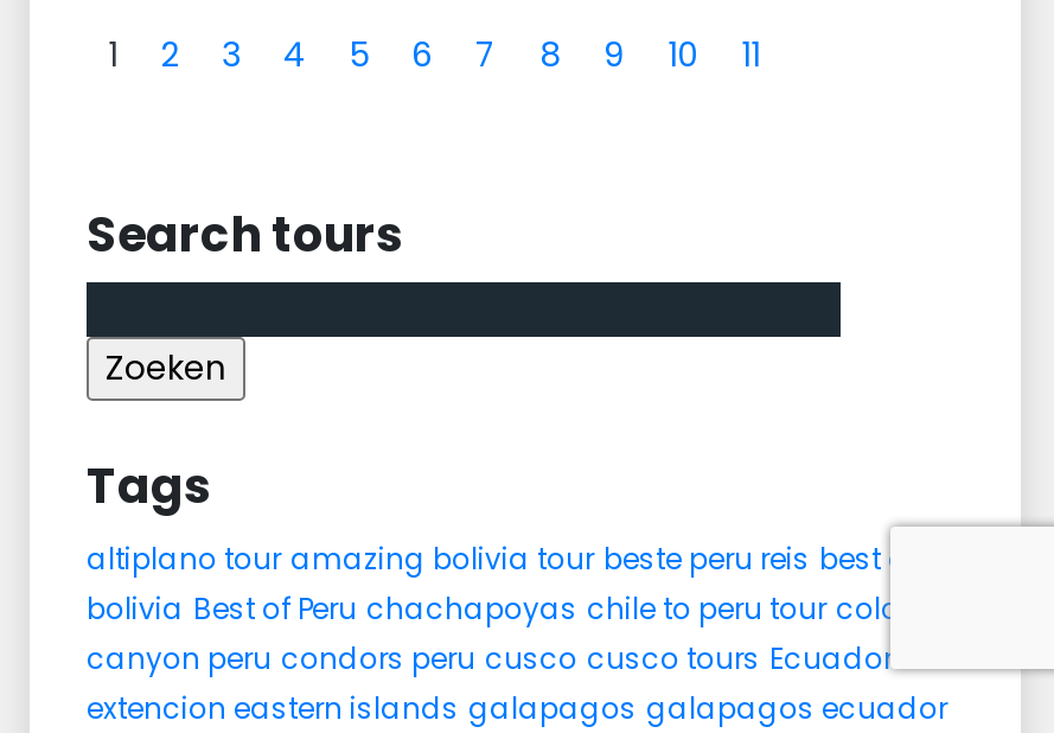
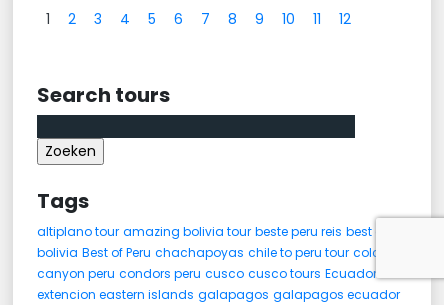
none -> [339,9,351,29] 12

